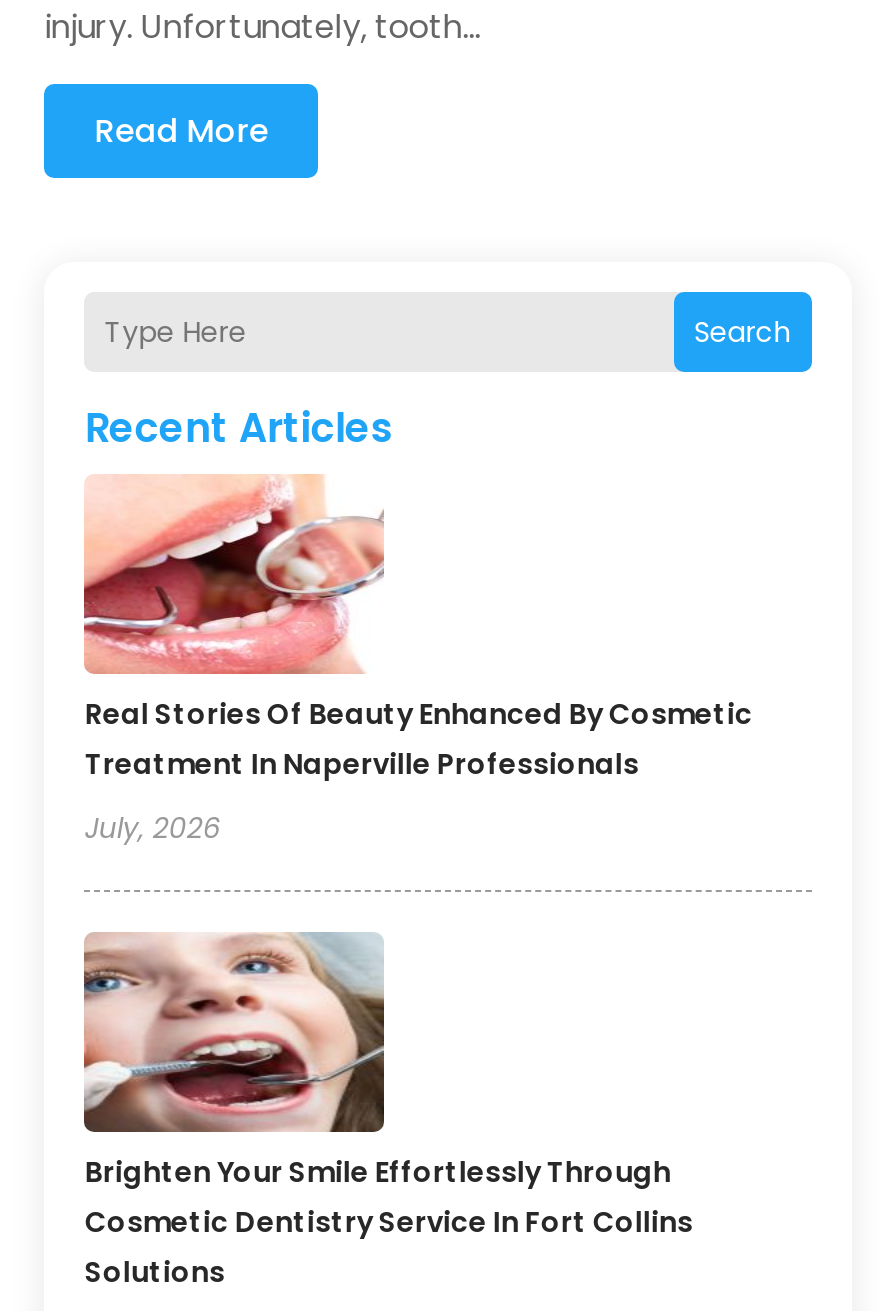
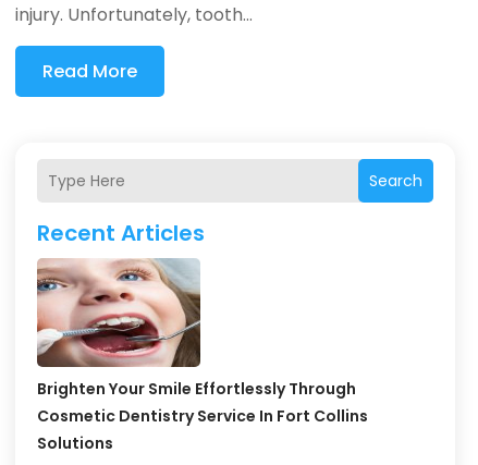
[84,474,753,849] [image] | Real Stories Of Beauty Enhanced By Cosmetic | Treatment In Naperville Professionals | July, 2026 -> none

